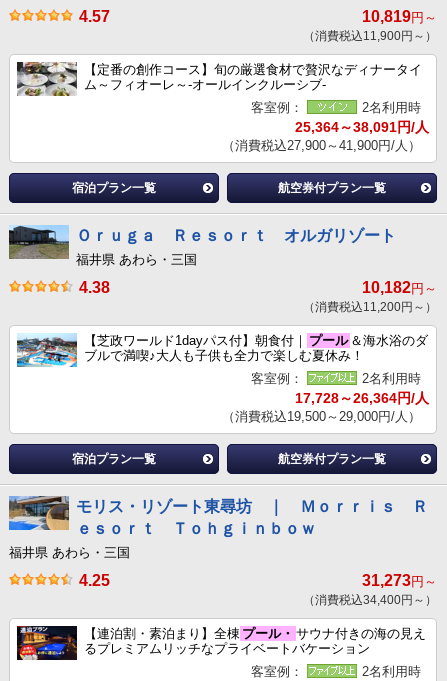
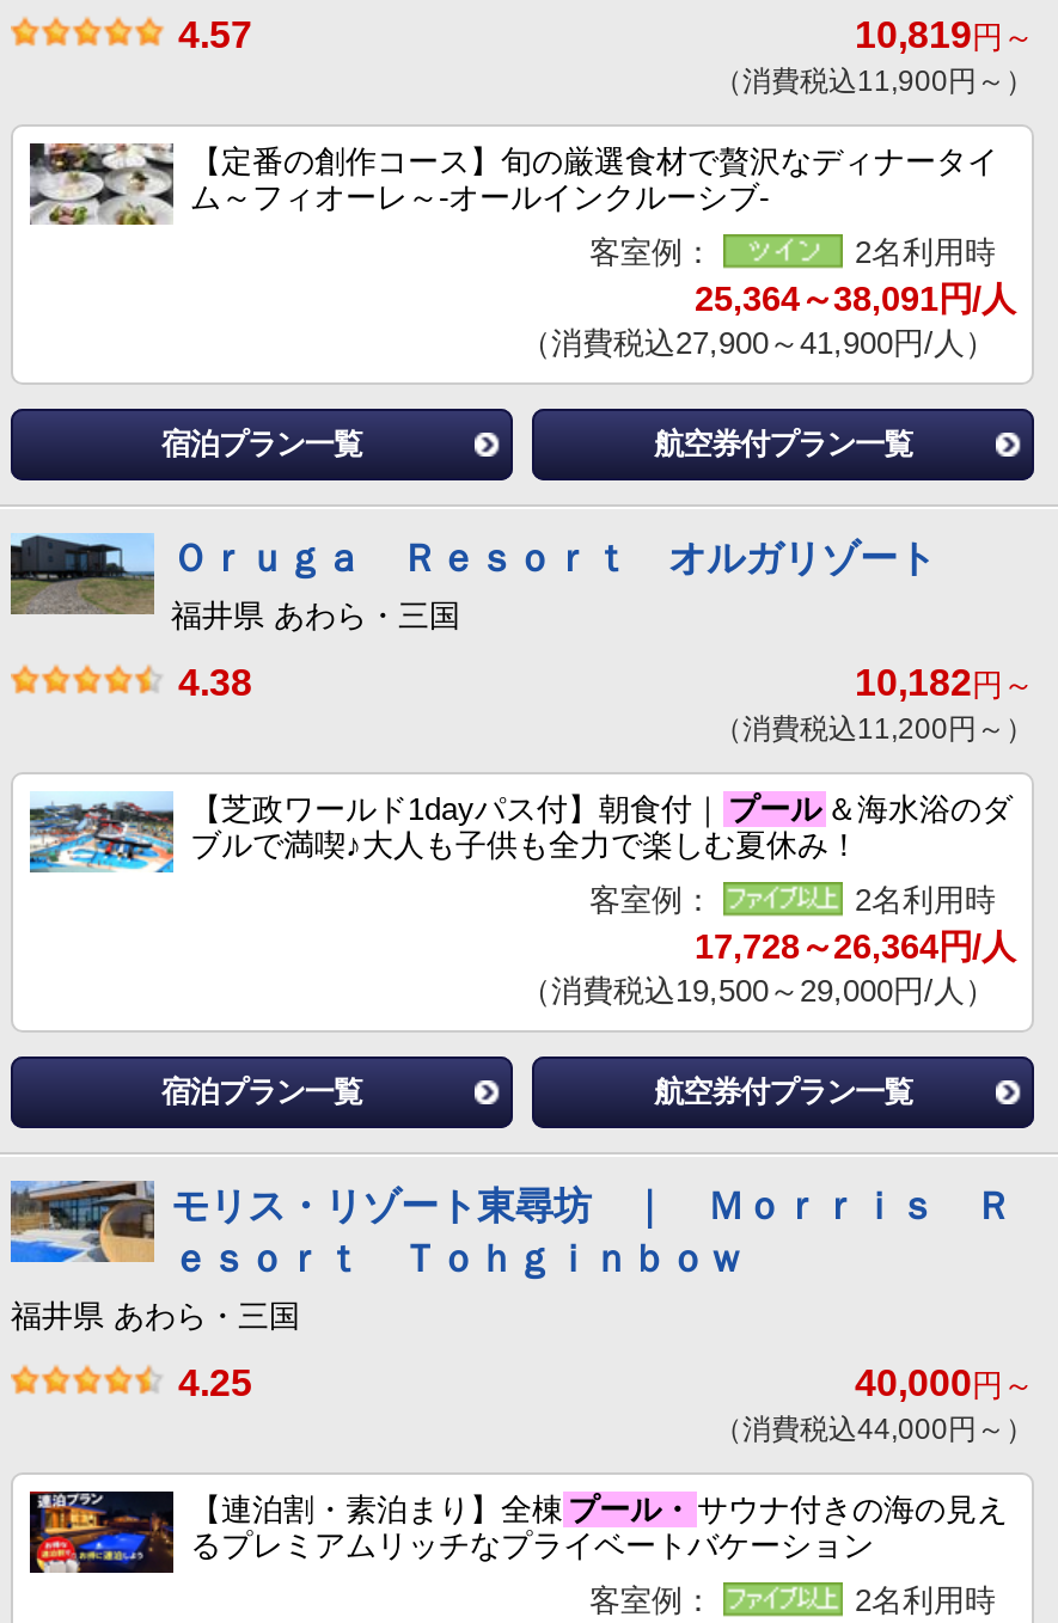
[362,572,437,589] 31,273円～ -> [855,1362,1034,1403] 40,000円～
[303,593,437,607] （消費税込34,400円～） -> [714,1413,1034,1446] （消費税込44,000円～）

